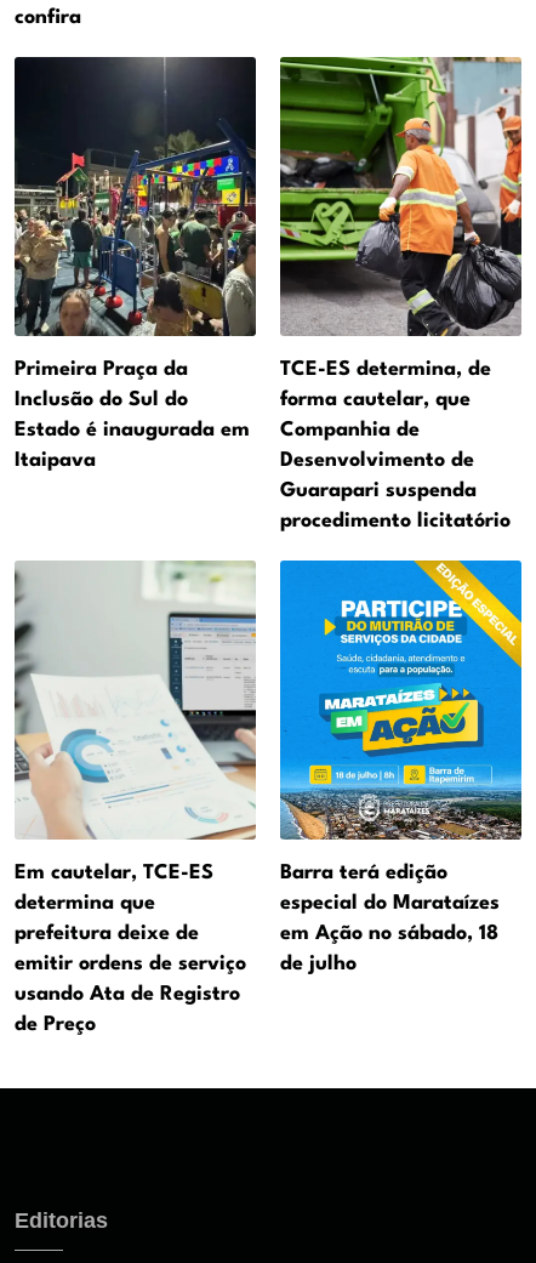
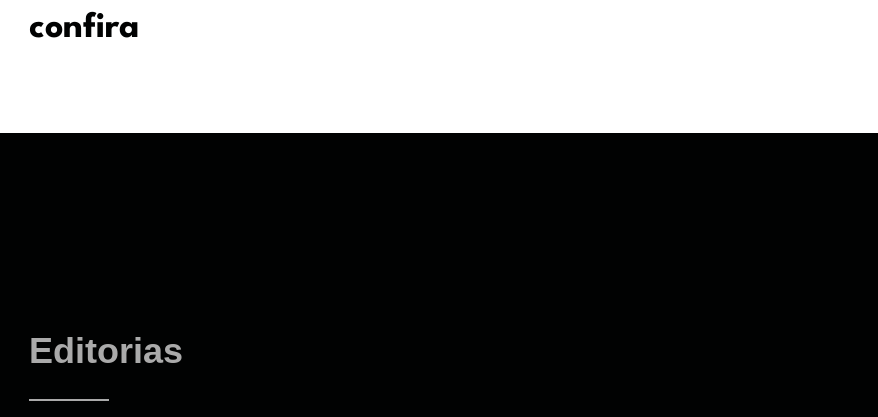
[13,56,257,470] [image] | Primeira Praça da | Inclusão do Sul do | Estado é inaugurada em | Itaipava -> none
[279,56,523,531] [image] | TCE-ES determina, de | forma cautelar, que | Companhia de | Desenvolvimento de | Guarapari suspenda | procedimento licitatório -> none
[13,559,257,1034] [image] | Em cautelar, TCE-ES | determina que | prefeitura deixe de | emitir ordens de serviço | usando Ata de Registro | de Preço -> none
[279,559,523,974] [image] | Barra terá edição | especial do Marataízes | em Ação no sábado, 18 | de julho -> none

